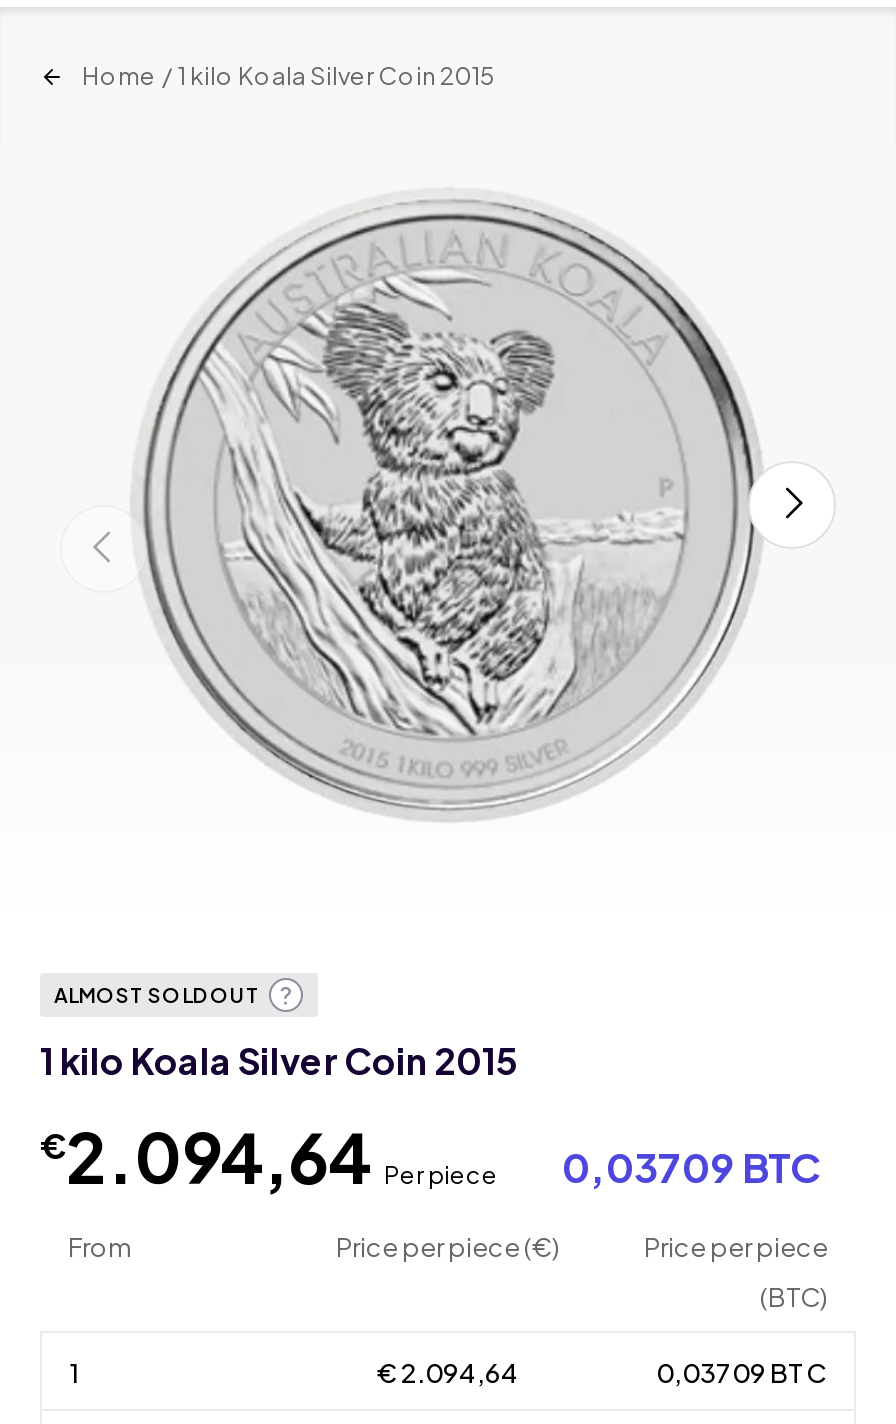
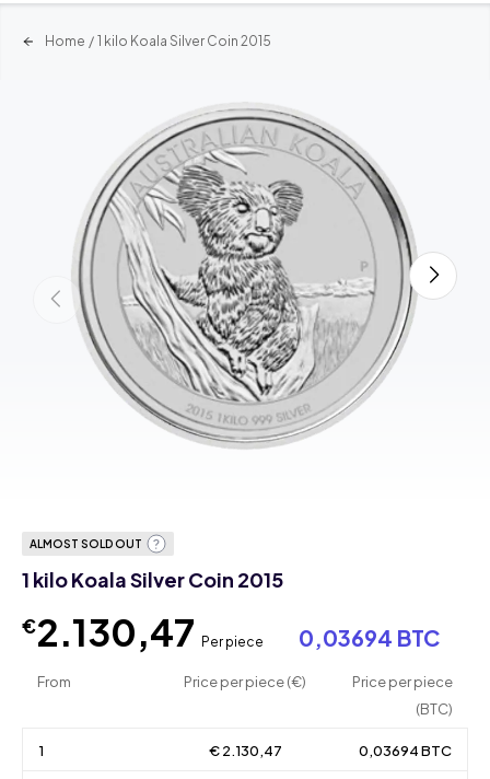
[40,1113,502,1199] €2.094,64 Per piece -> [22,609,266,656] €2.130,47 Per piece
[562,1141,820,1191] 0,03709 BTC -> [299,624,440,651] 0,03694 BTC
[377,1357,519,1389] € 2.094,64 -> [208,742,282,760] € 2.130,47
[656,1357,826,1389] 0,03709 BTC -> [359,742,452,760] 0,03694 BTC

